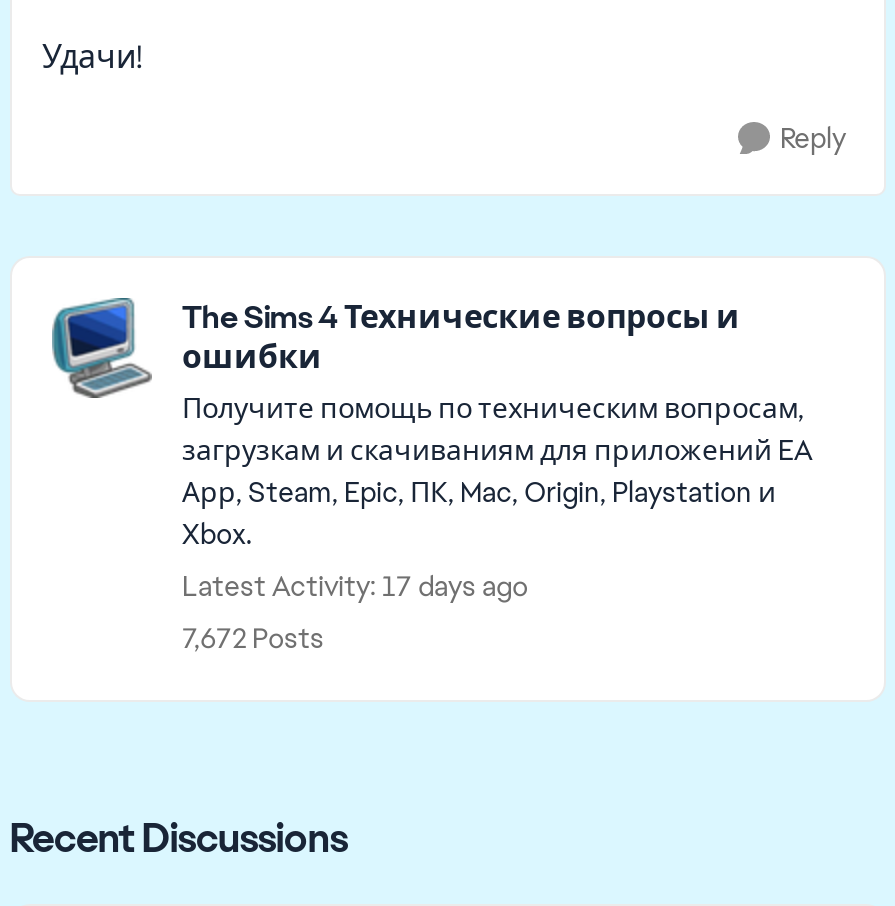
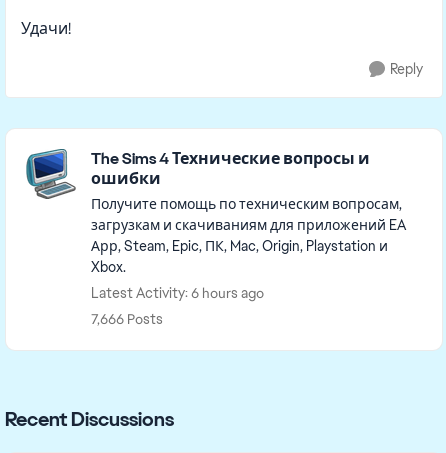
[182,568,528,604] Latest Activity: 17 days ago -> [91,284,264,302] Latest Activity: 6 hours ago
[182,620,324,656] 7,672 Posts -> [91,310,163,328] 7,666 Posts

